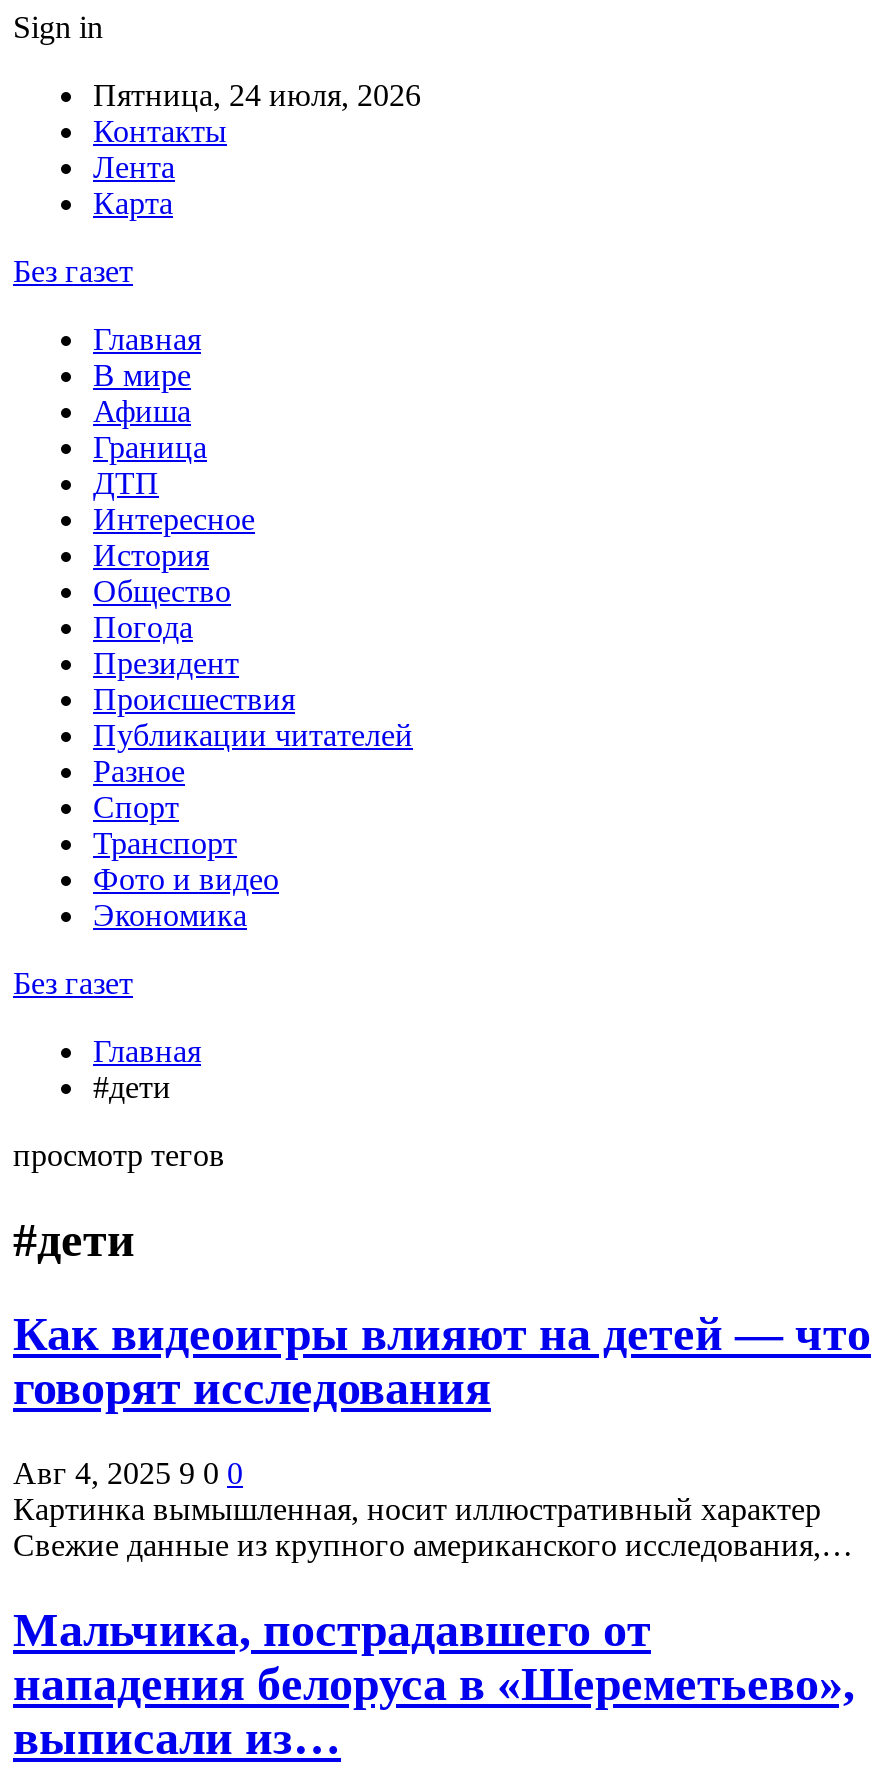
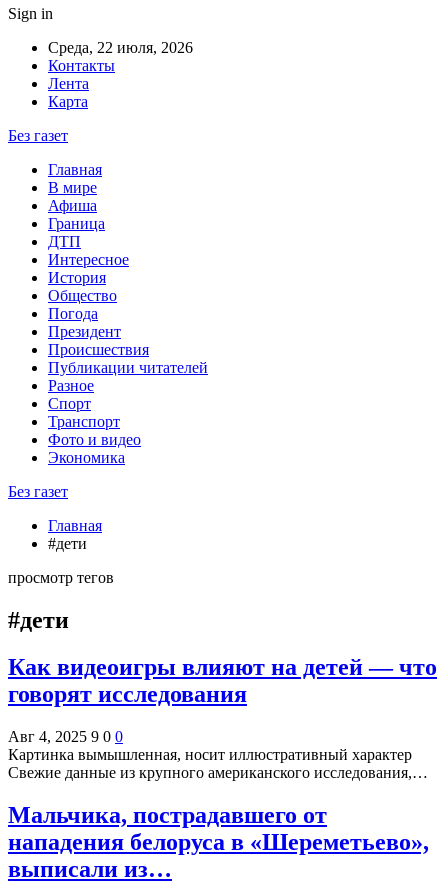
[93,78,421,112] Пятница, 24 июля, 2026 -> [48,39,193,56] Среда, 22 июля, 2026

